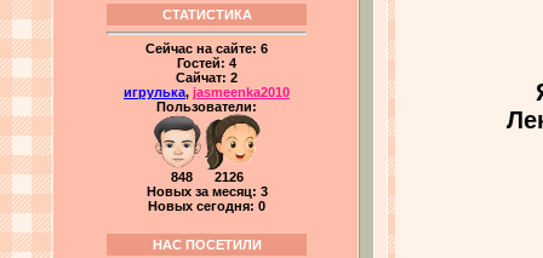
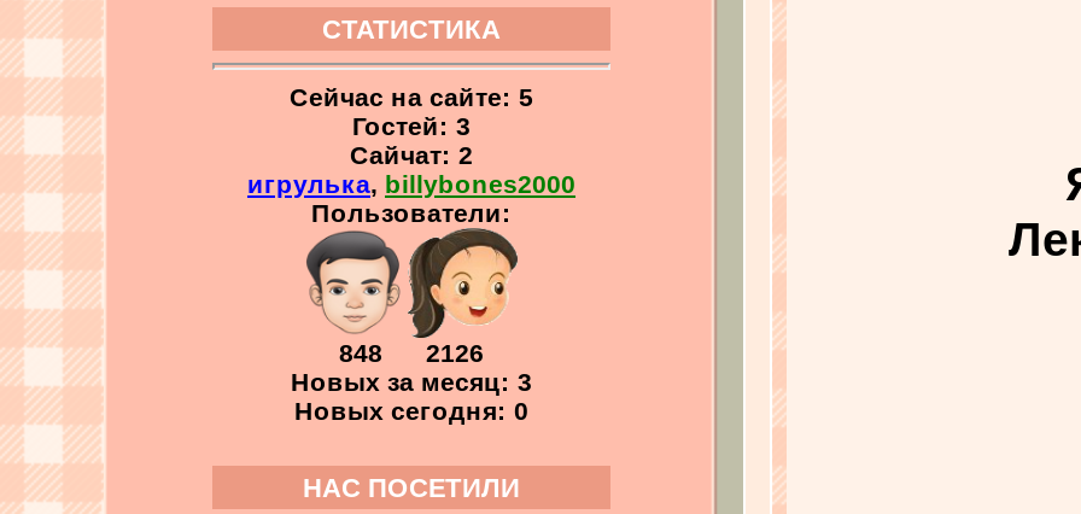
[145,41,268,56] Сейчас на сайте: 6 -> [290,83,533,111] Сейчас на сайте: 5
[177,56,236,70] Гостей: 4 -> [352,111,471,140] Гостей: 3
[124,85,290,100] игрулька, jasmeenka2010 -> [247,169,575,198] игрулька, billybones2000

